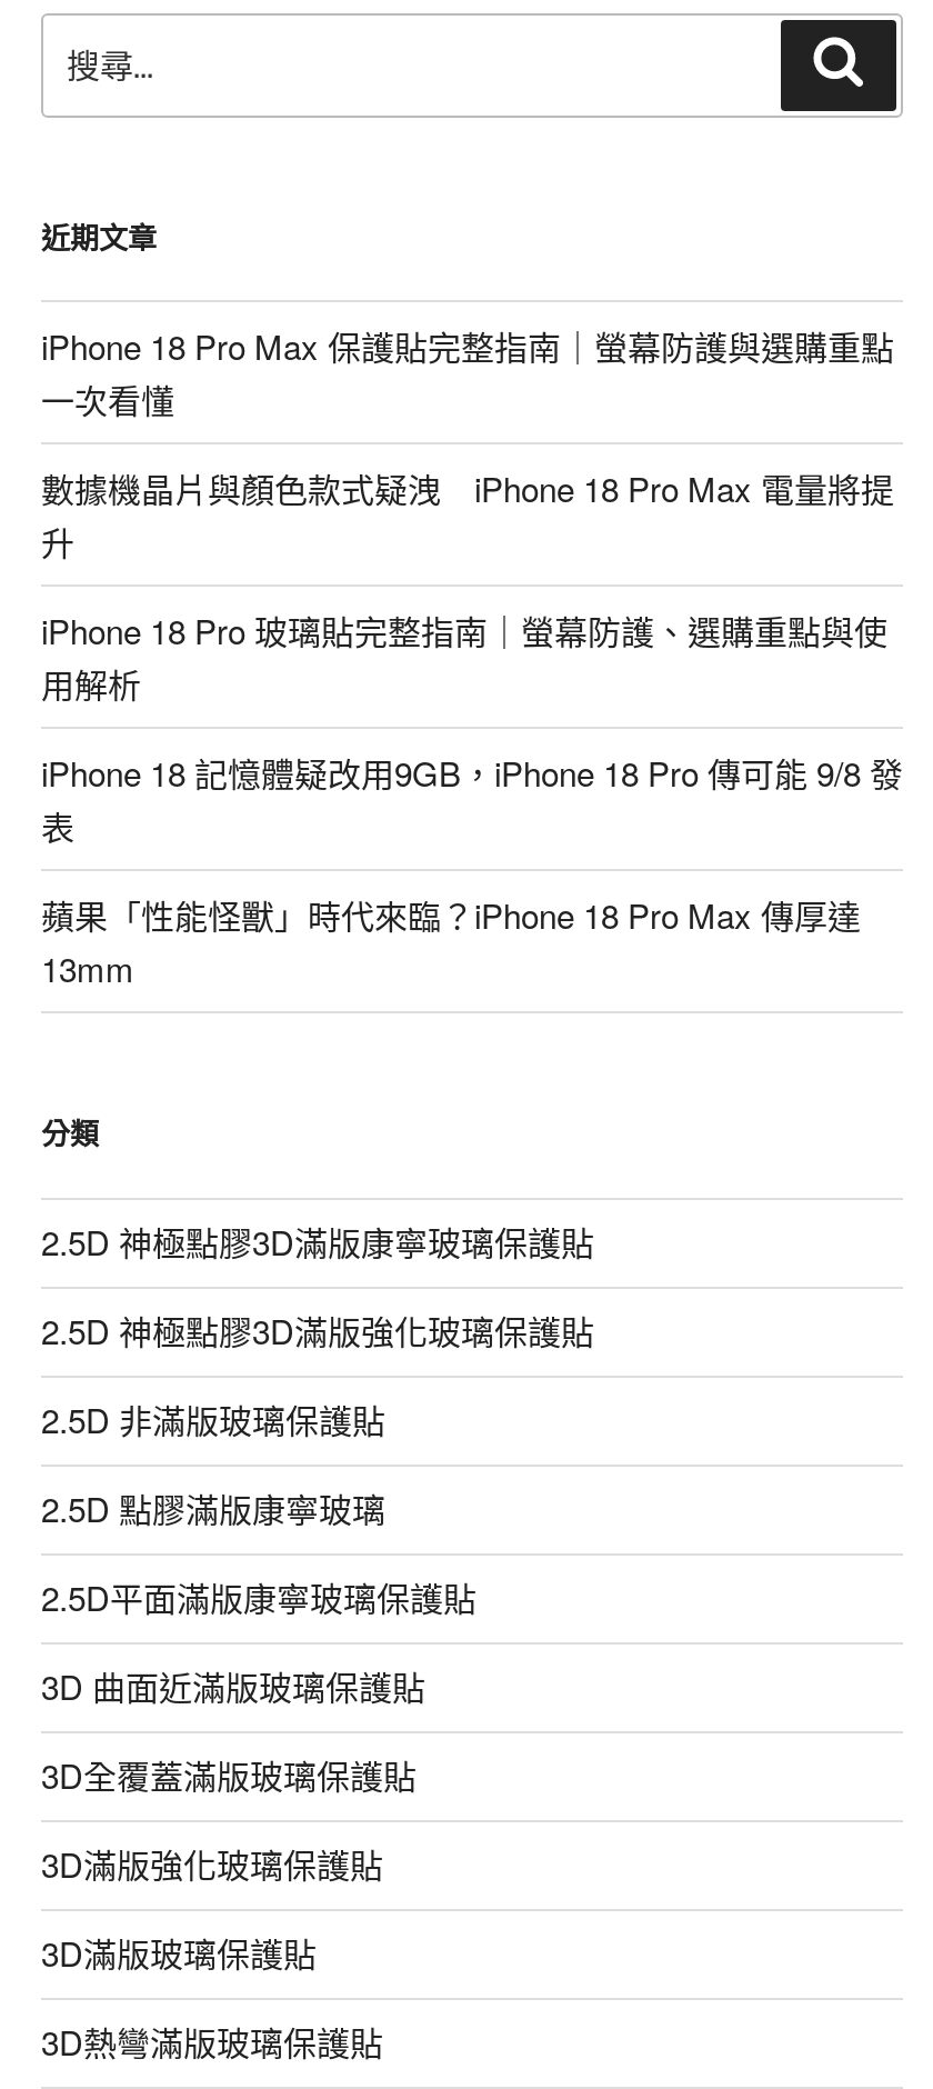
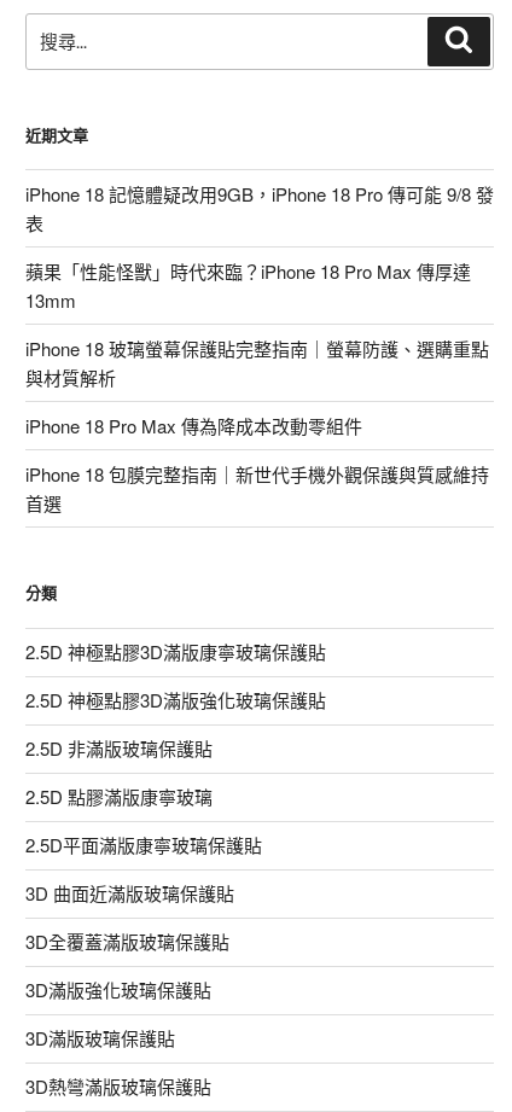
[41,322,894,706] iPhone 18 Pro Max 保護貼完整指南｜螢幕防護與選購重點 | 一次看懂 | 數據機晶片與顏色款式疑洩 iPhone 18 Pro Max 電量將提 | 升 | iPhone 18 Pro 玻璃貼完整指南｜螢幕防護、選購重點與使 | 用解析 -> none
moved [41,748,903,990] -> [25,181,494,312]: iPhone 18 記憶體疑改用9GB，iPhone 18 Pro 傳可能 9/8 發 | 表 | 蘋果「性能怪獸」時代來臨？iPhone 18 Pro Max 傳厚達 | 13mm
none -> [25,335,489,515] iPhone 18 玻璃螢幕保護貼完整指南｜螢幕防護、選購重點 | 與材質解析 | iPhone 18 Pro Max 傳為降成本改動零組件 | iPhone 18 包膜完整指南｜新世代手機外觀保護與質感維持 | 首選

